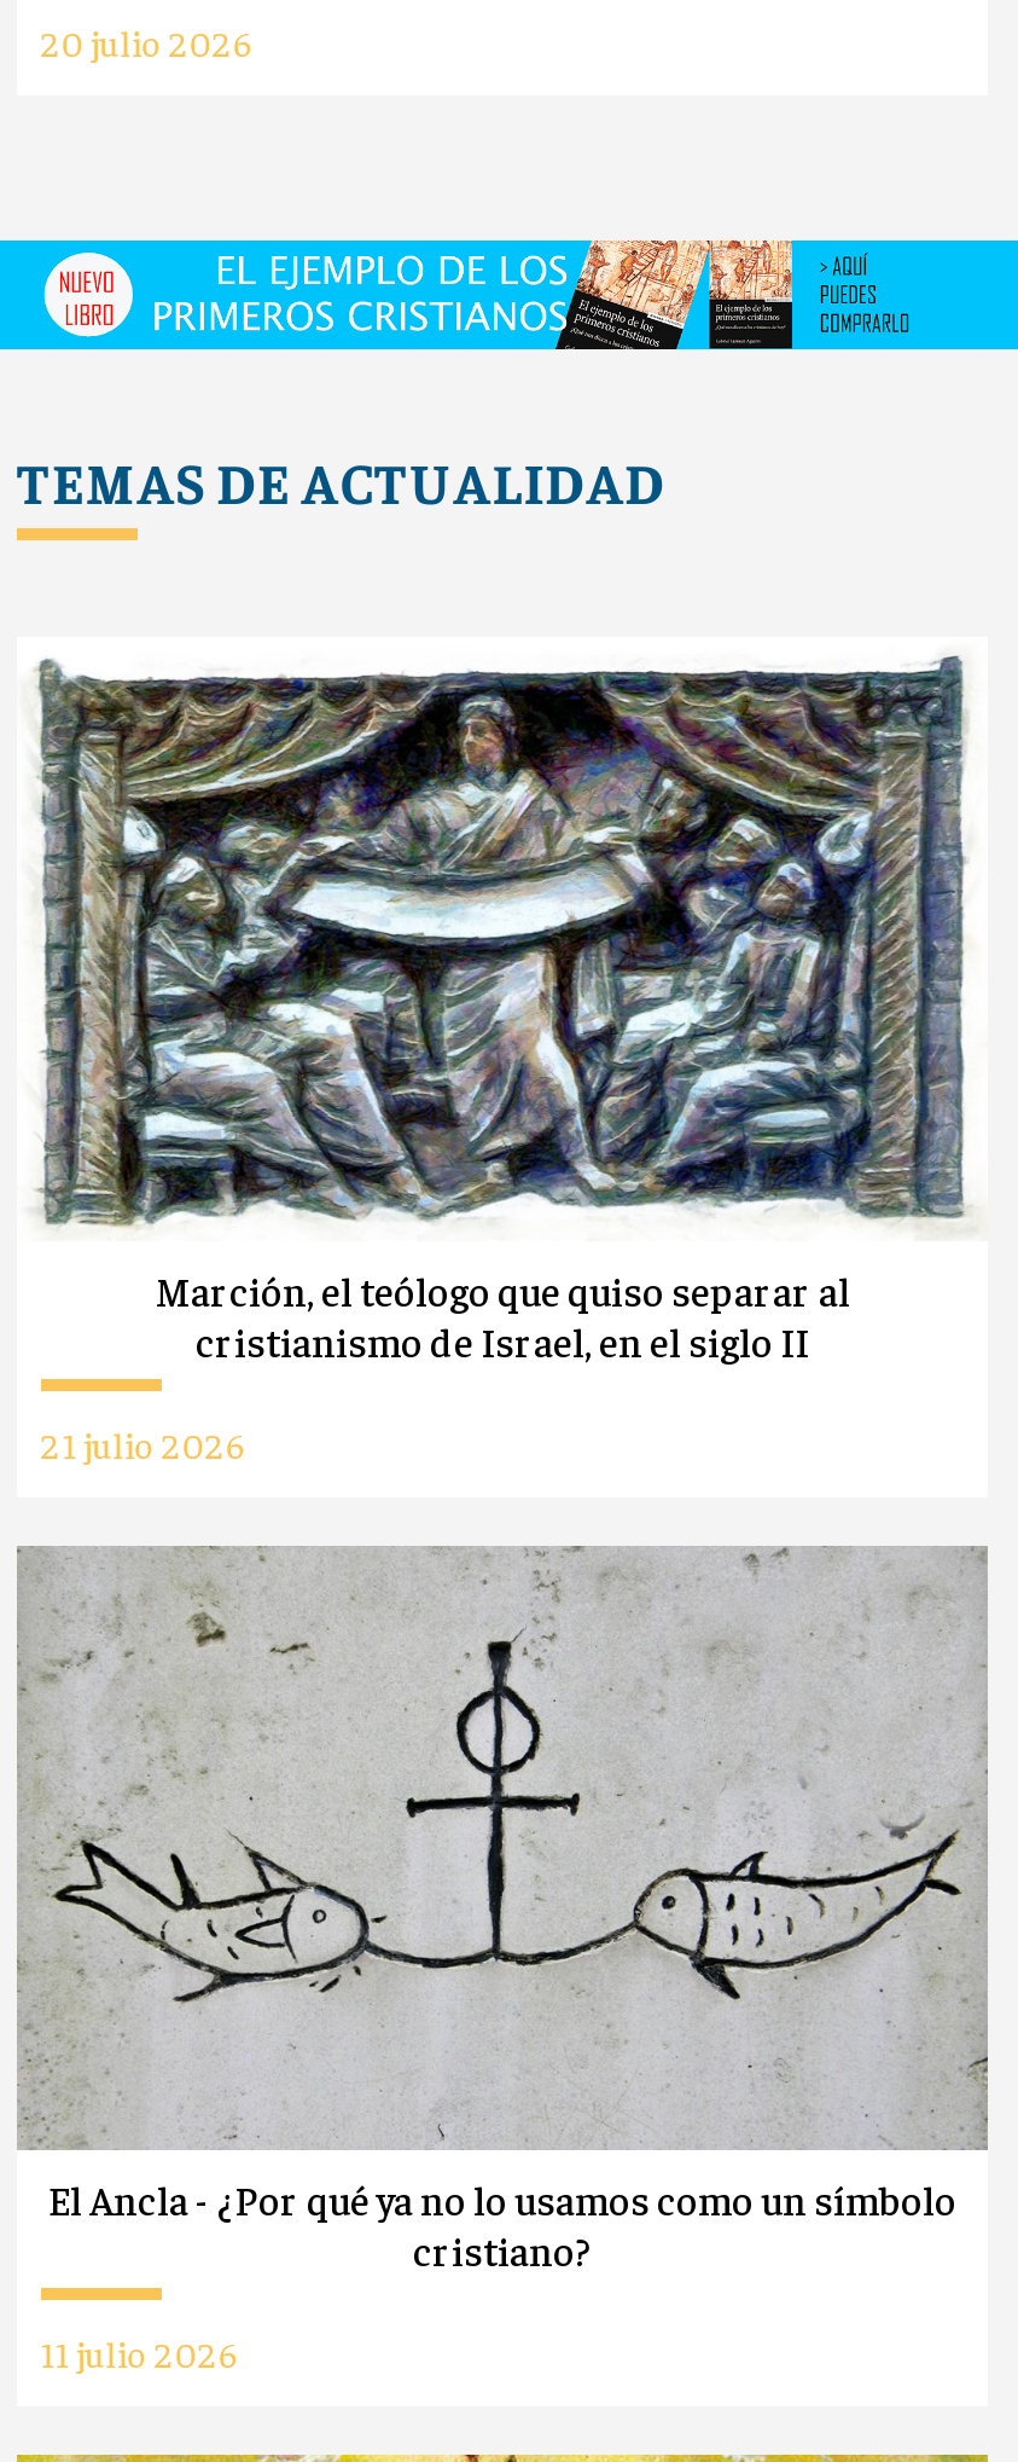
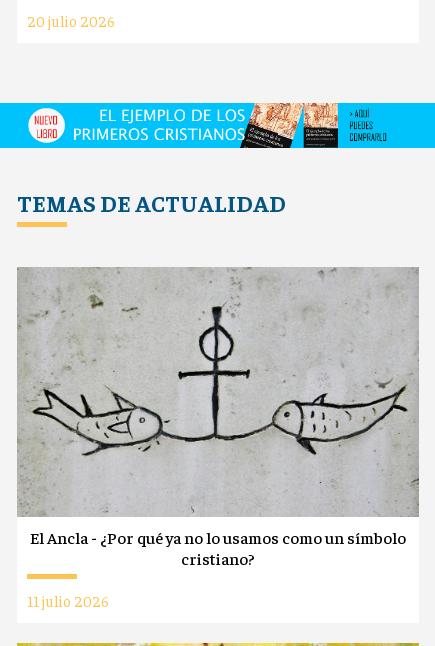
[19,654,988,1467] [image] | Marción, el teólogo que quiso separar al | cristianismo de Israel, en el siglo II | 21 julio 2026 -> none

